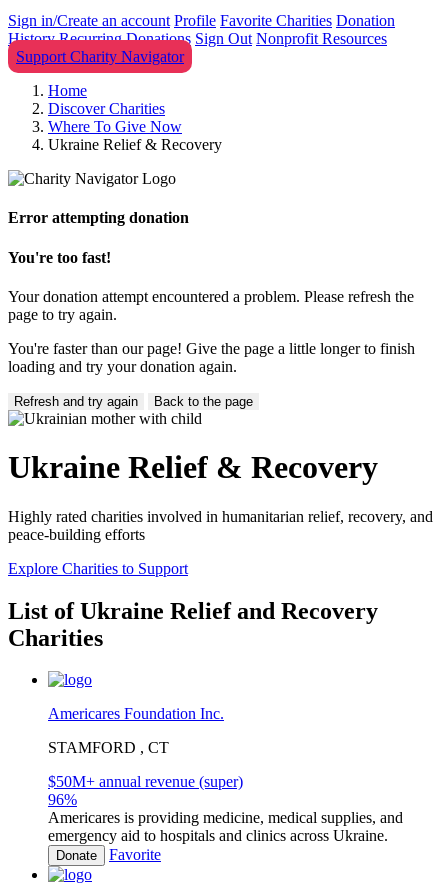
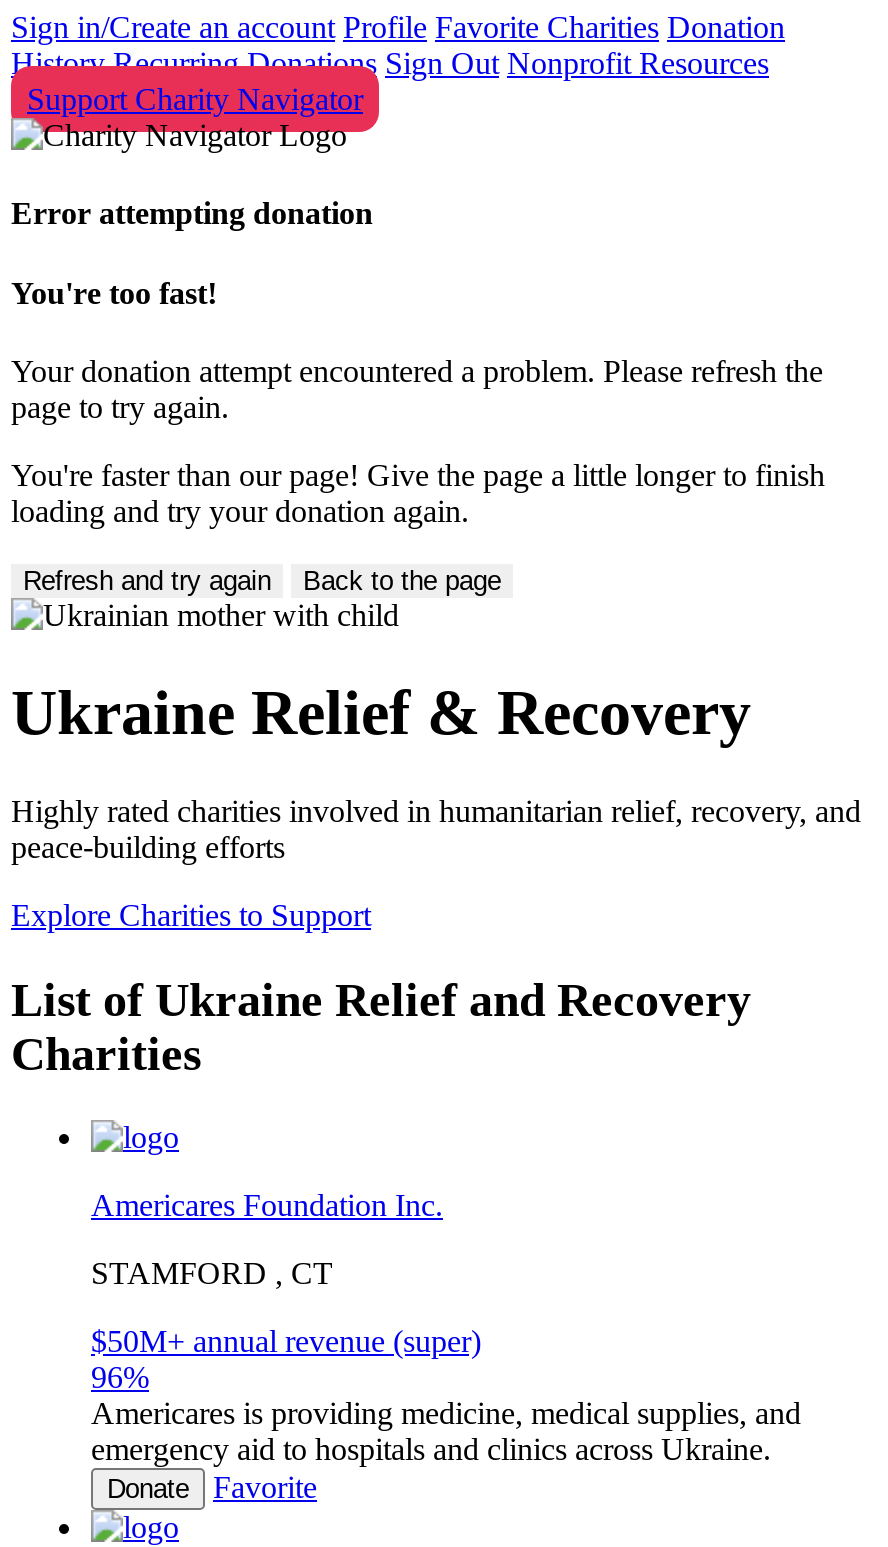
[48,82,222,153] Home | Discover Charities | Where To Give Now | Ukraine Relief & Recovery -> none

